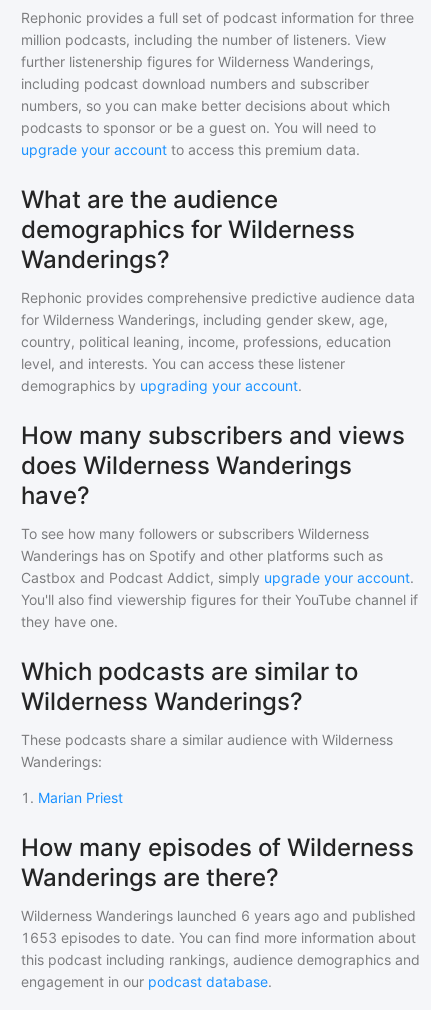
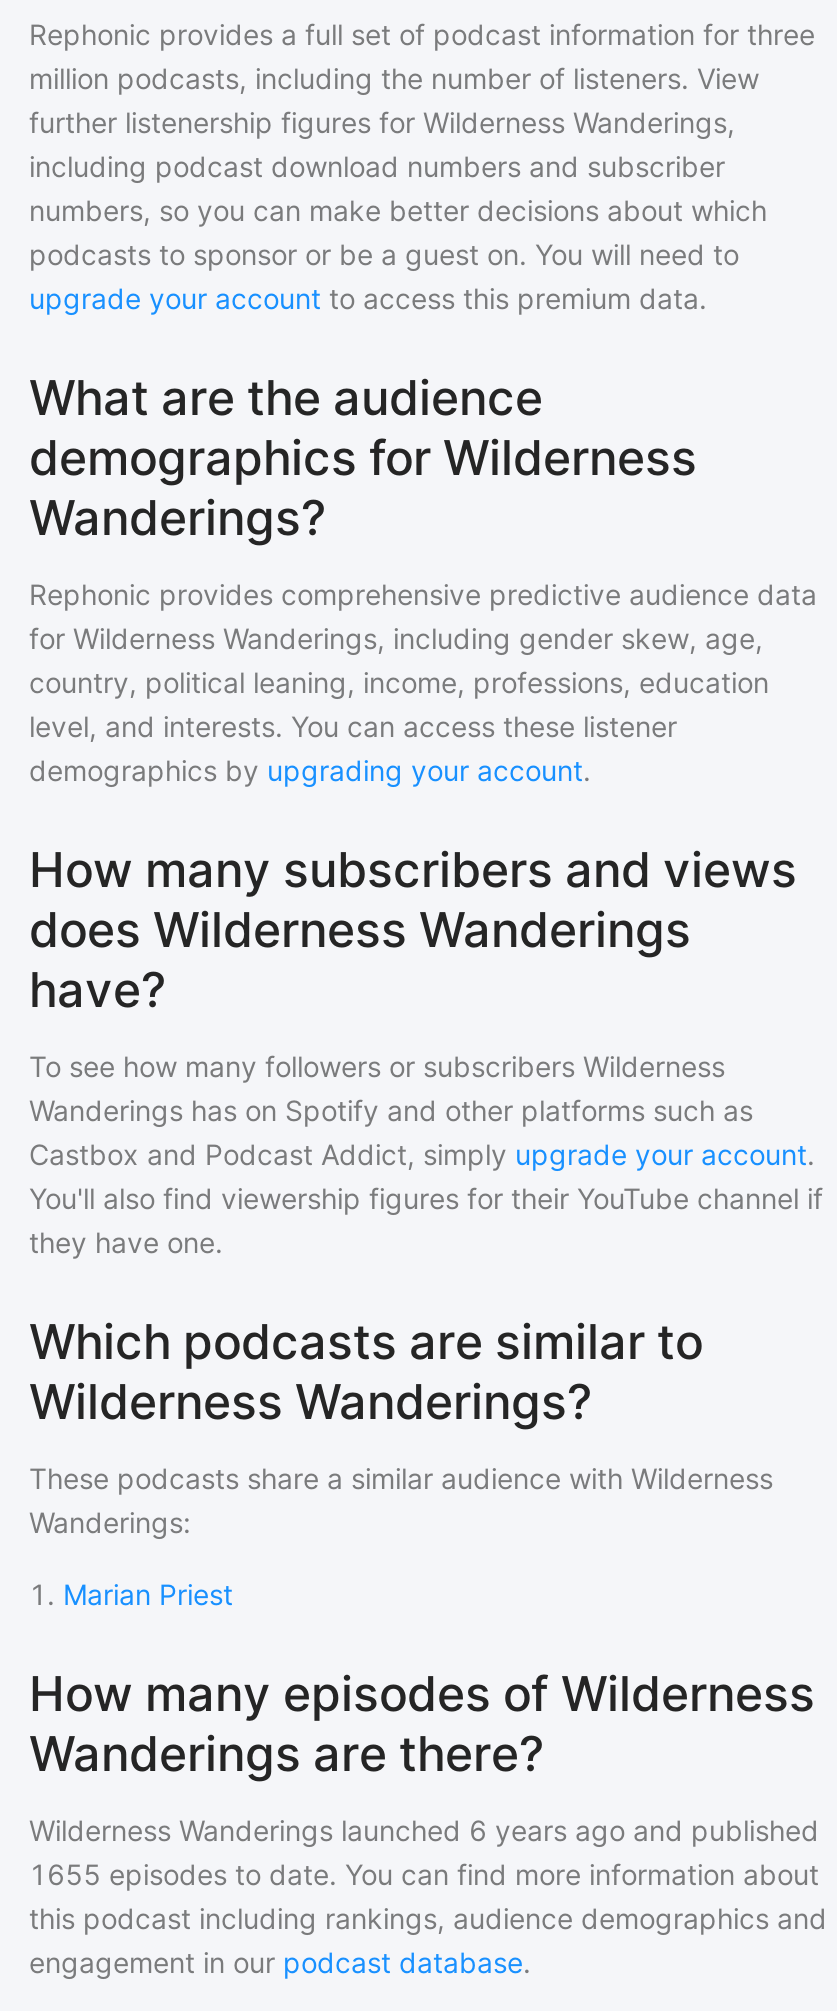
[21,929,416,946] 1653 episodes to date. You can find more information about -> [29,1857,819,1891] 1655 episodes to date. You can find more information about

